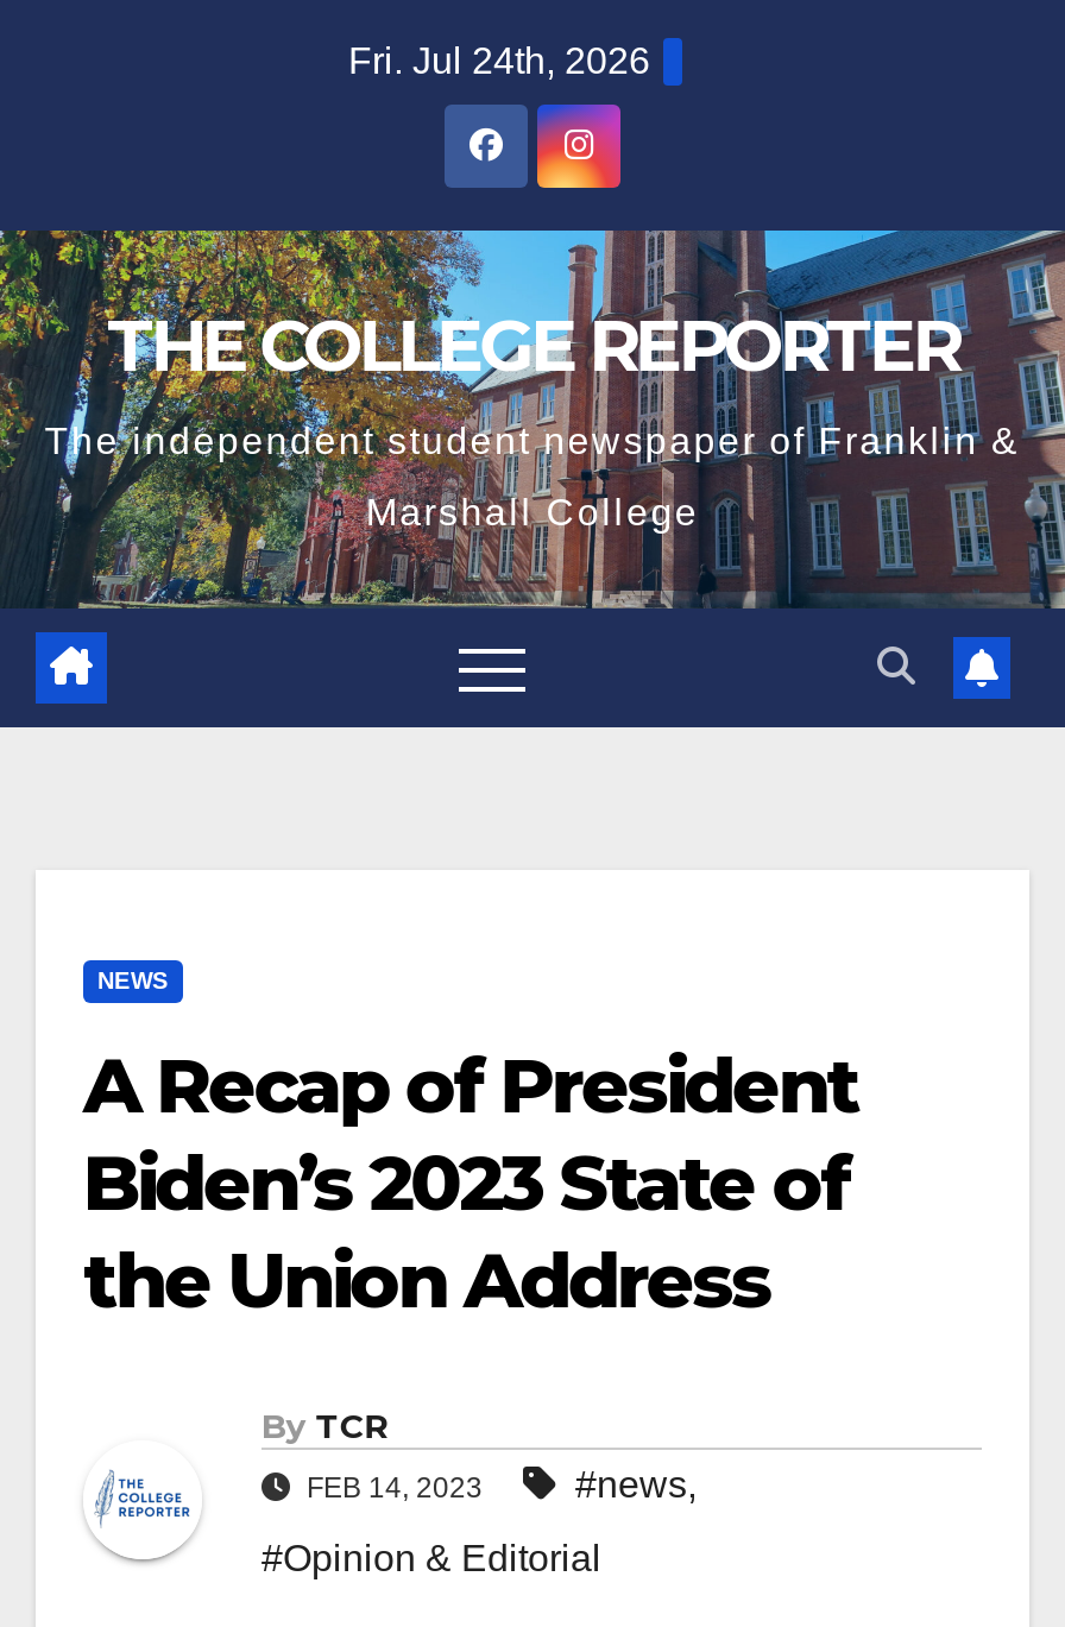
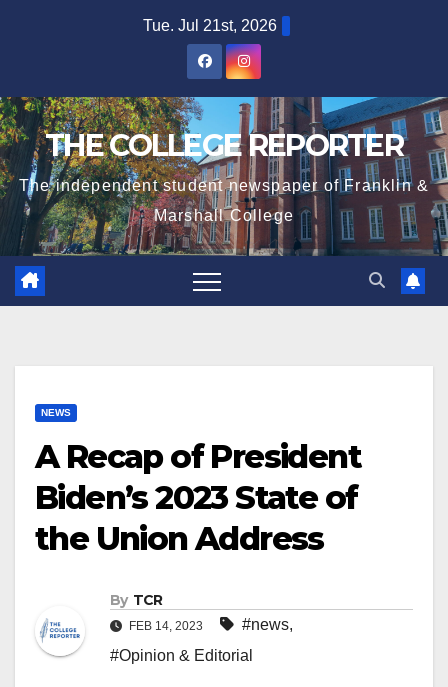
[348,40,650,81] Fri. Jul 24th, 2026 -> [143,17,277,34] Tue. Jul 21st, 2026

